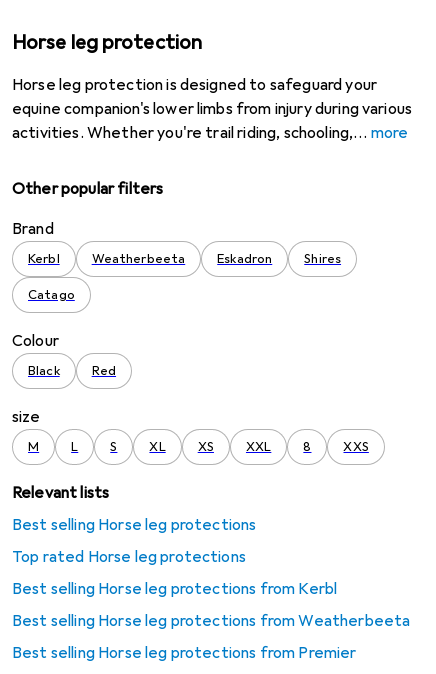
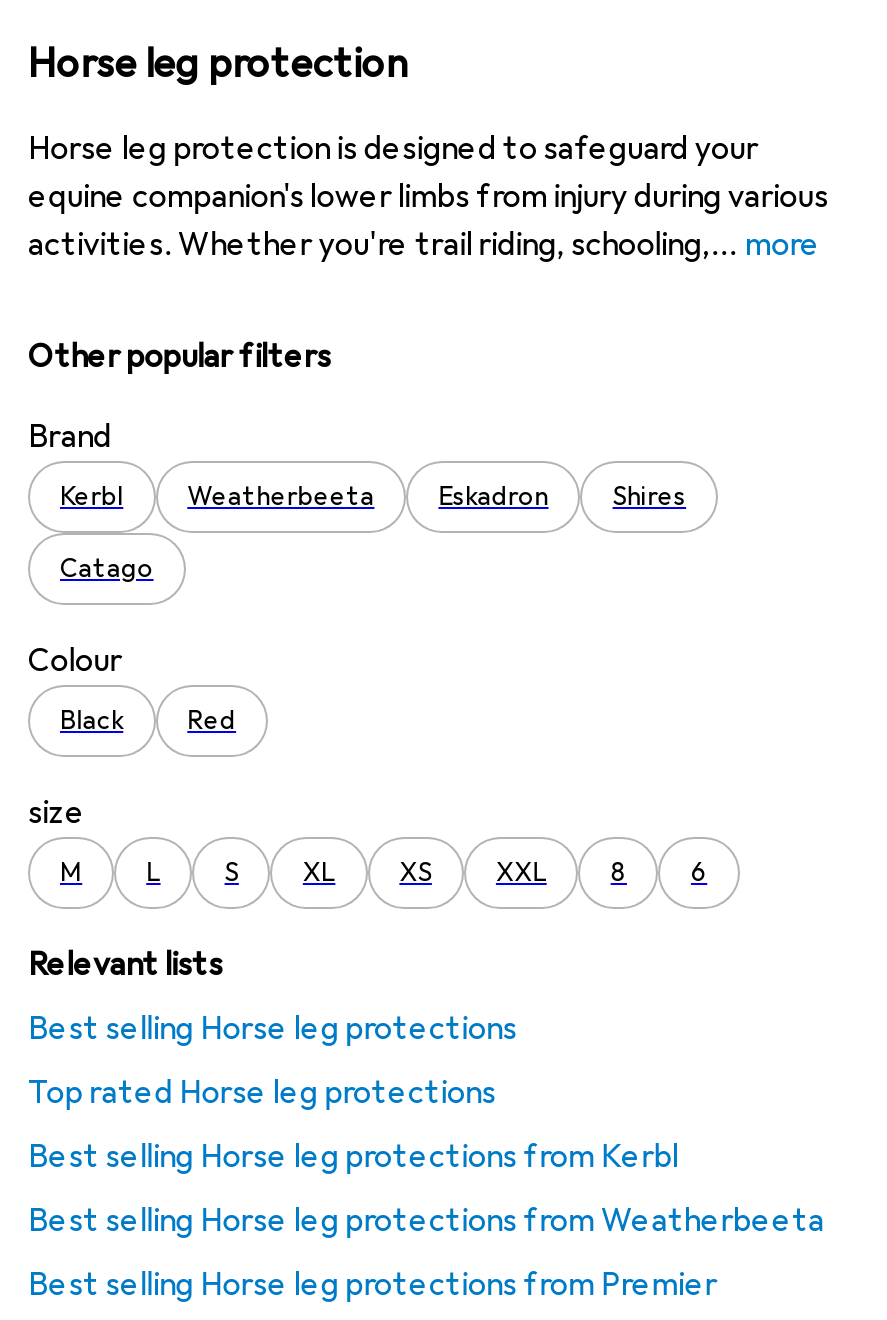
[343,439,369,455] XXS -> [691,857,707,889] 6

